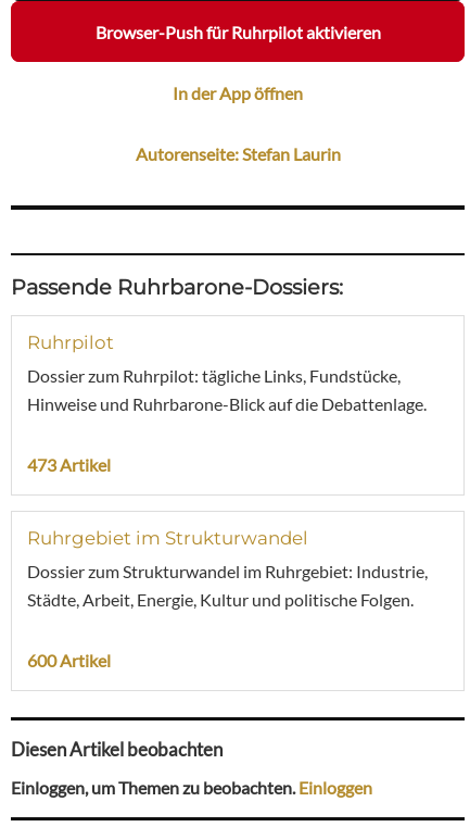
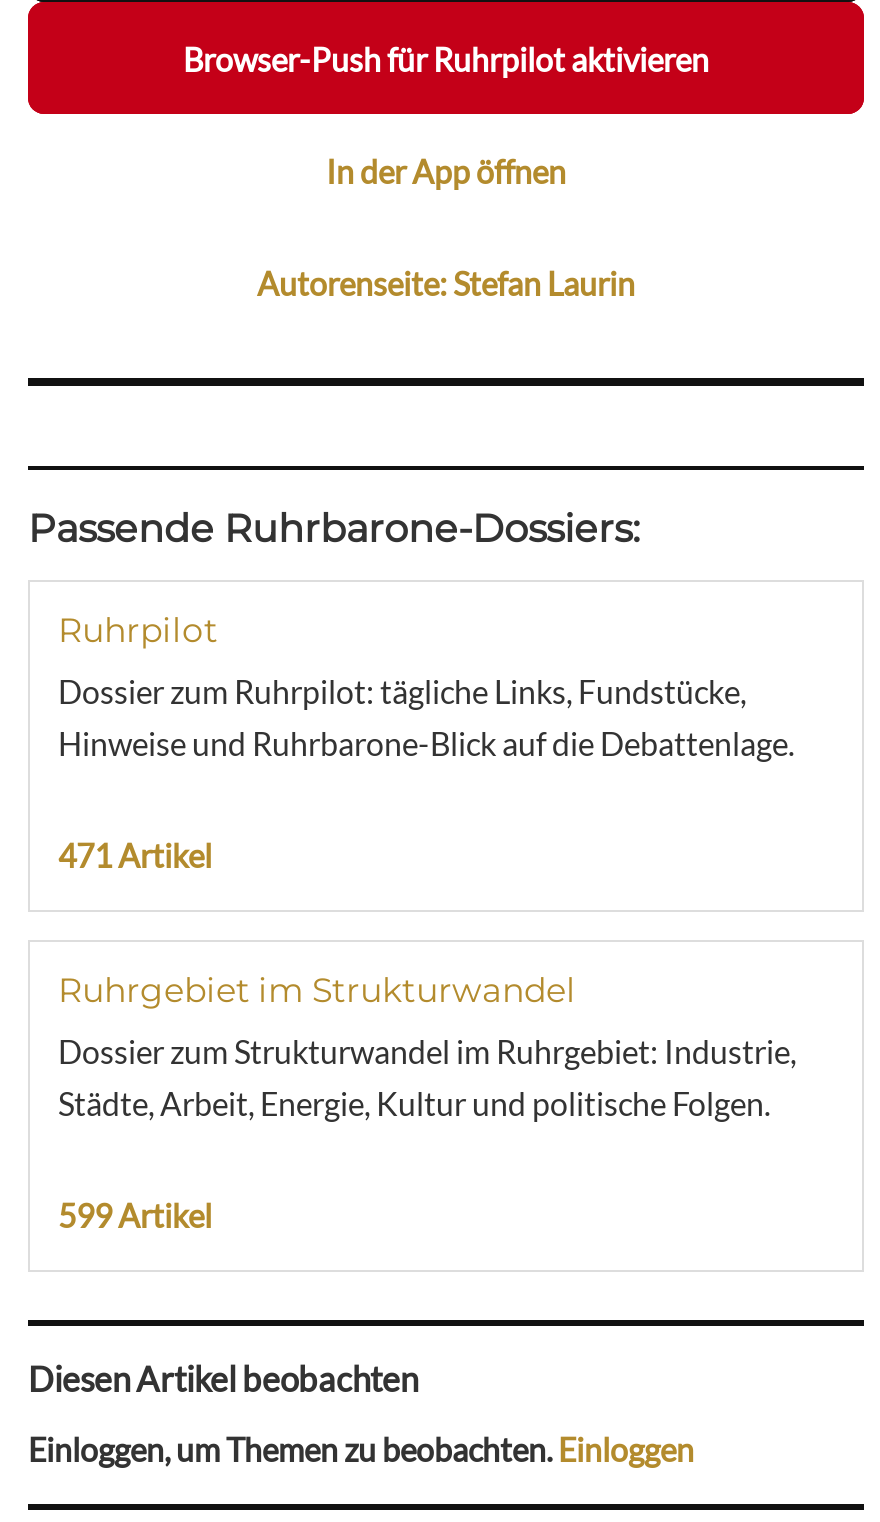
[27,455,111,475] 473 Artikel -> [58,837,212,875] 471 Artikel
[27,650,111,671] 600 Artikel -> [58,1197,212,1235] 599 Artikel

